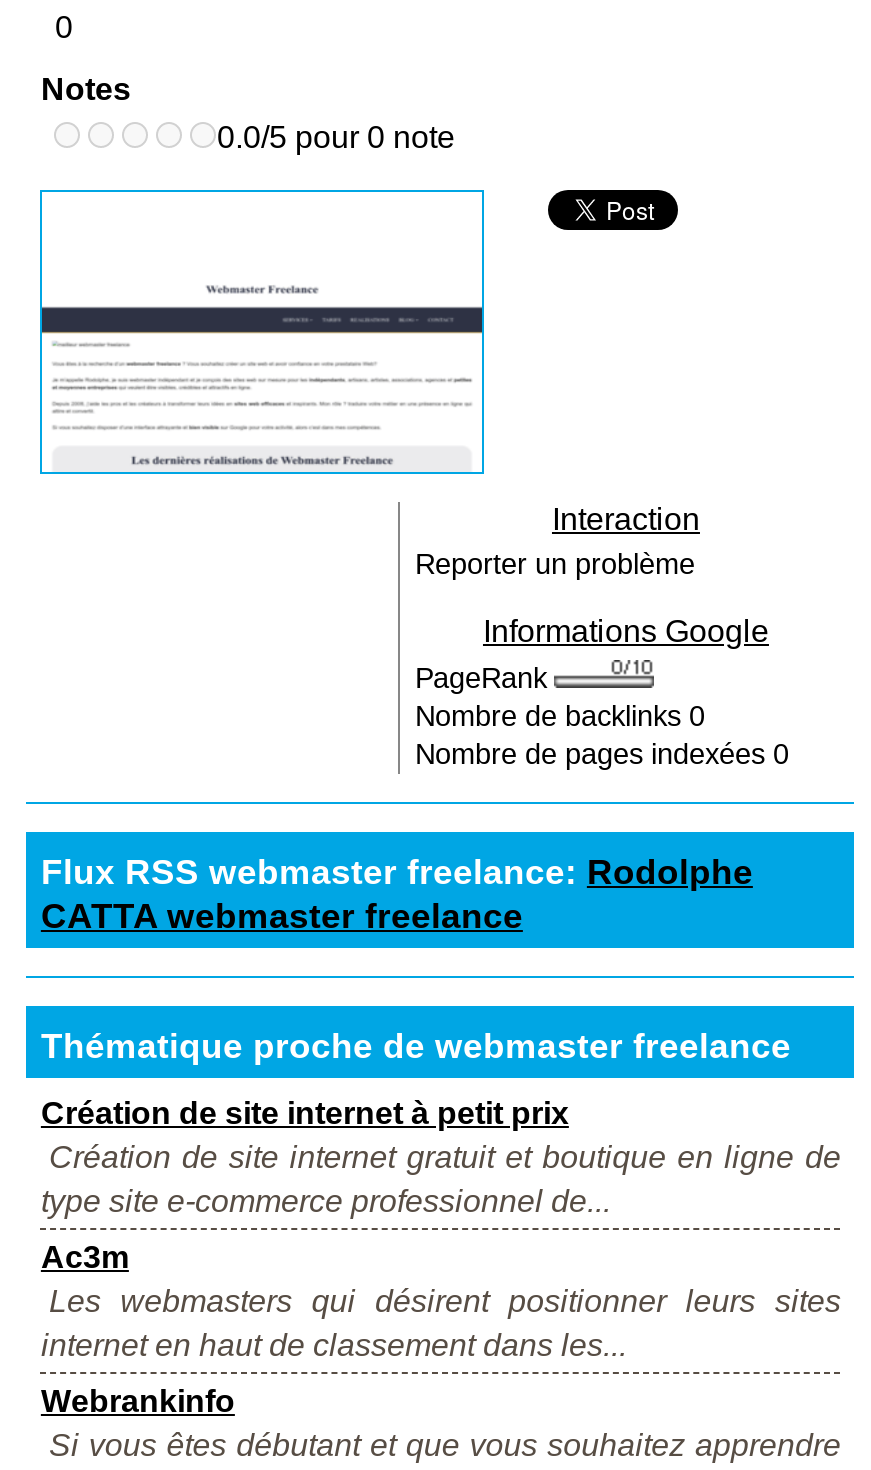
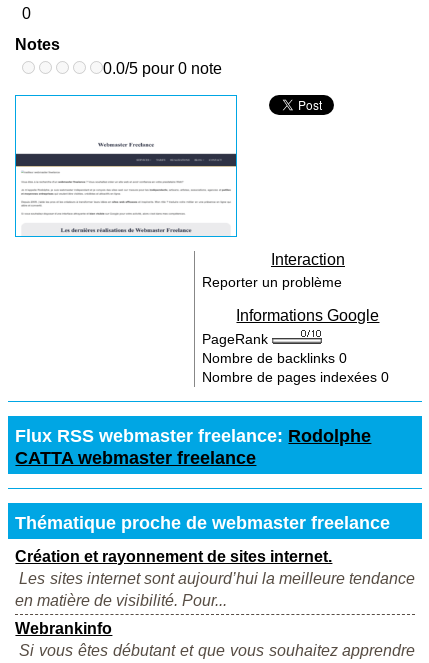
[41,1096,841,1362] Création de site internet à petit prix | Création de site internet gratuit et boutique en ligne de | type site e-commerce professionnel de... | Ac3m | Les webmasters qui désirent positionner leurs sites | internet en haut de classement dans les... -> [15,548,415,609] Création et rayonnement de sites internet. | Les sites internet sont aujourd’hui la meilleure tendance | en matière de visibilité. Pour...

